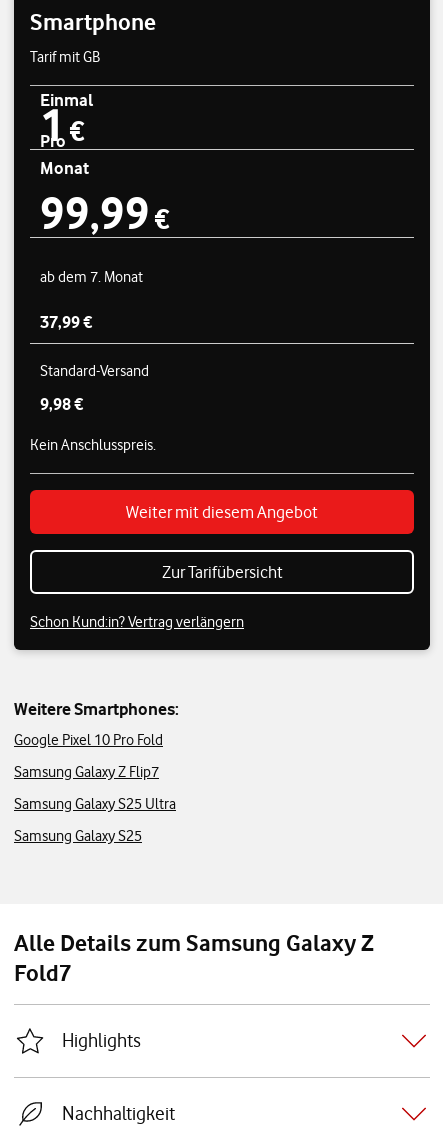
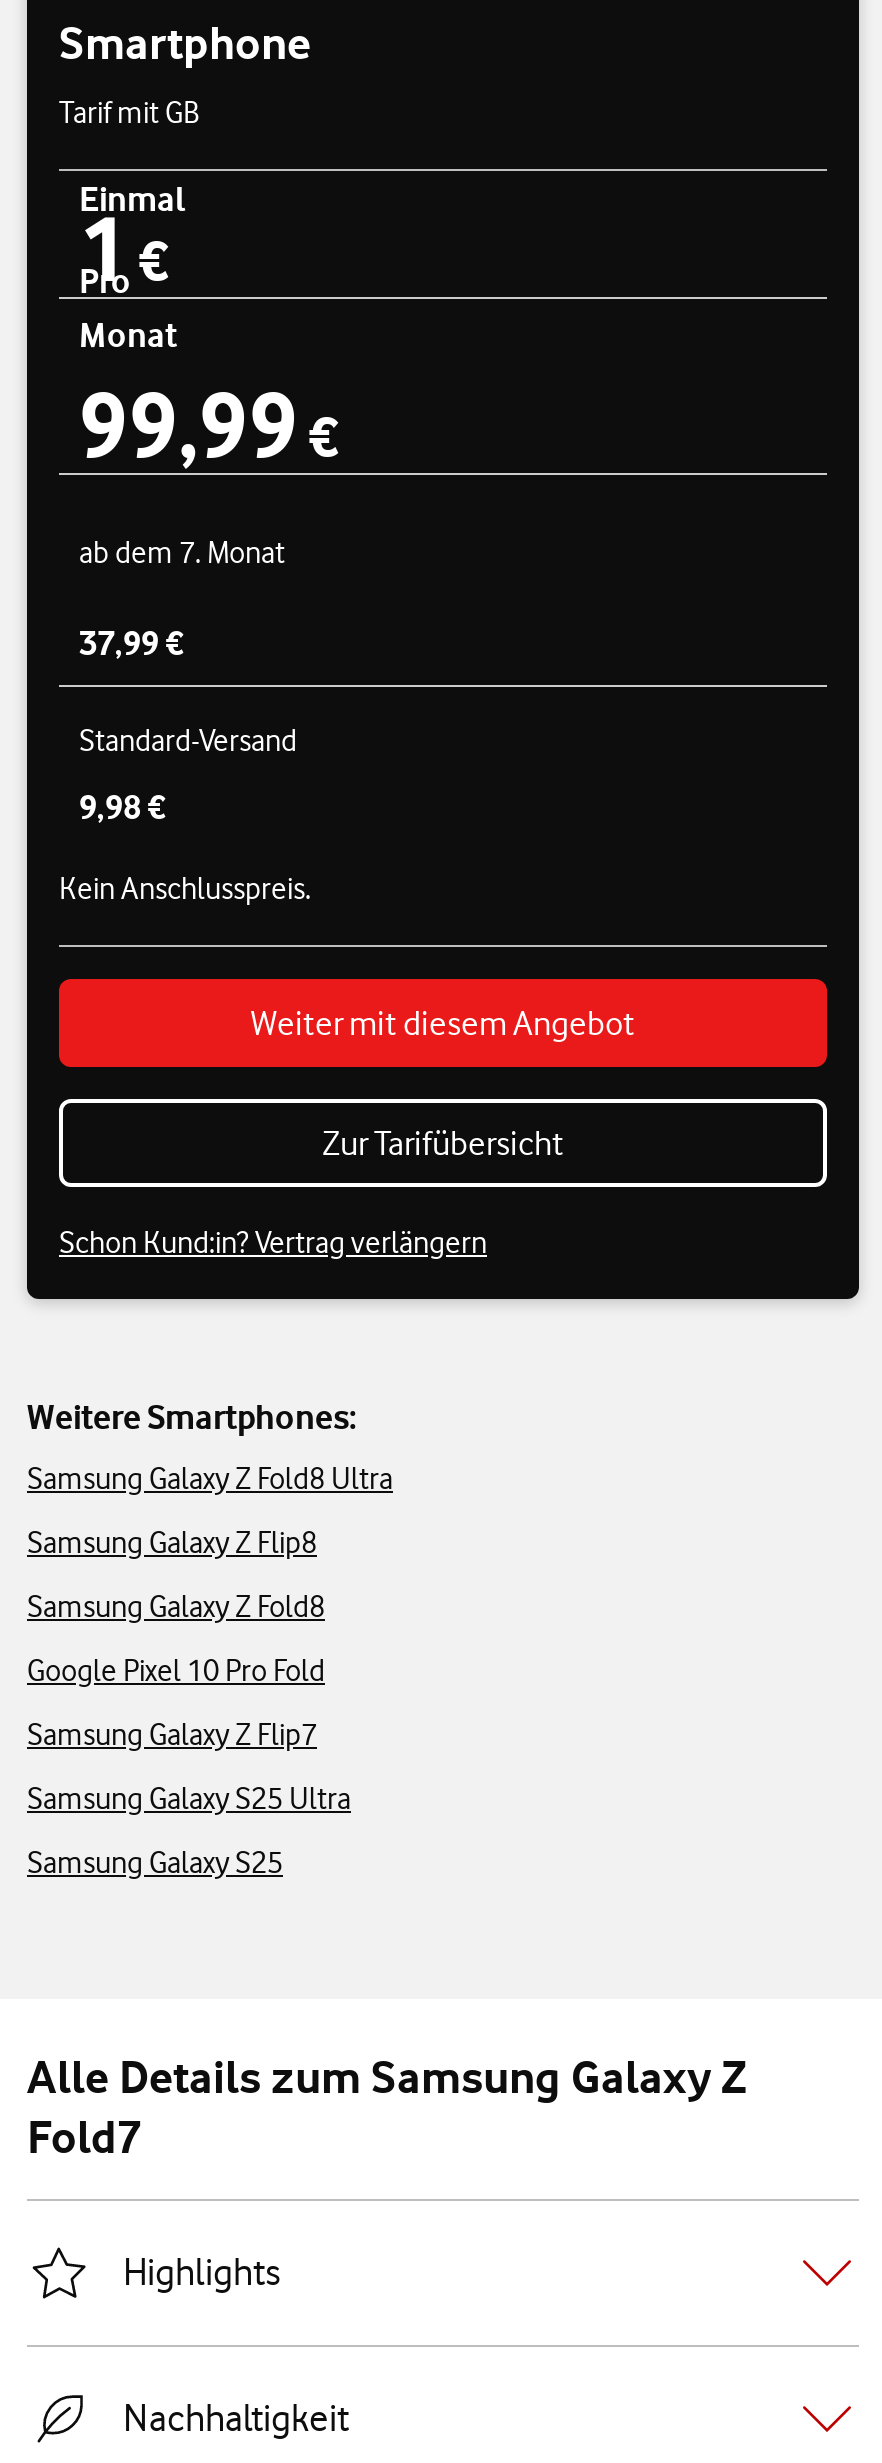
none -> [27,1462,393,1626] Samsung Galaxy Z Fold8 Ultra | Samsung Galaxy Z Flip8 | Samsung Galaxy Z Fold8

